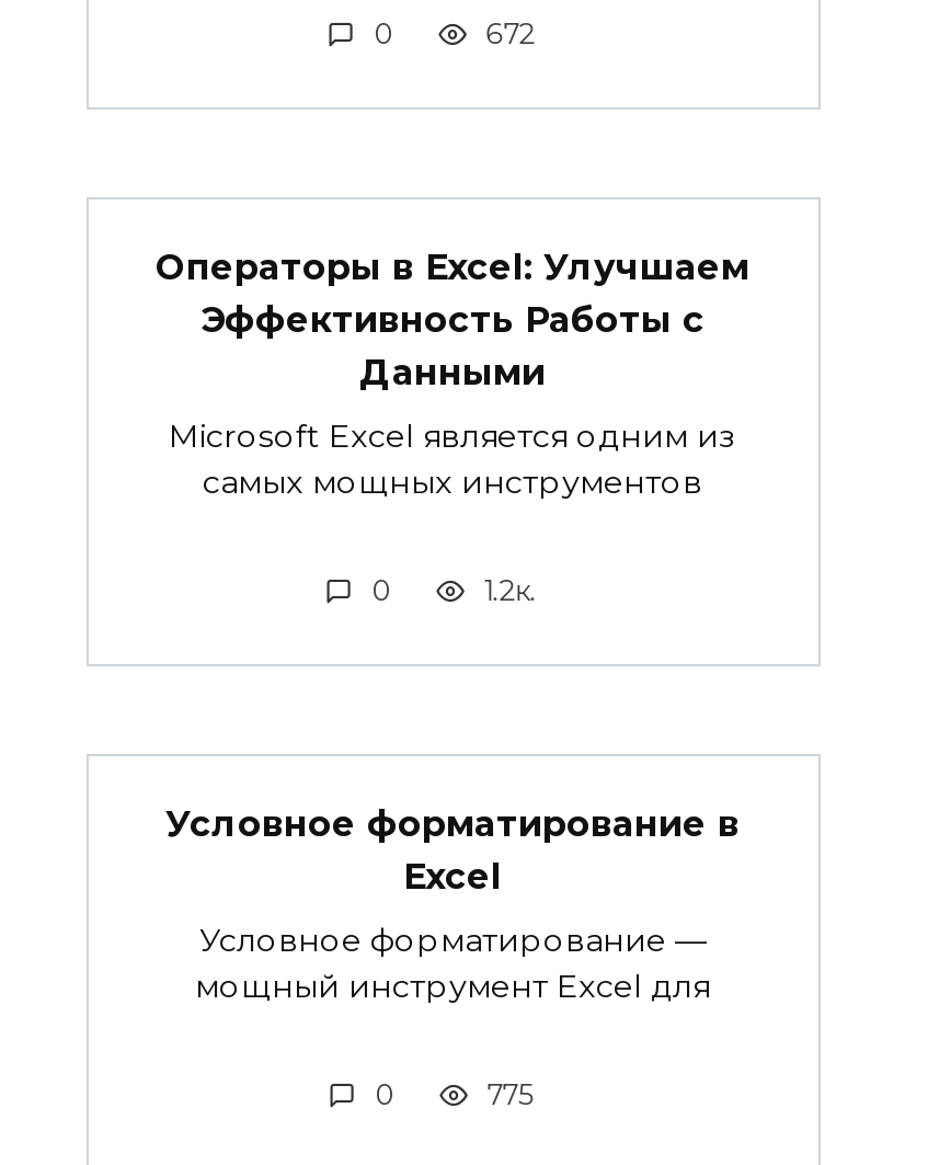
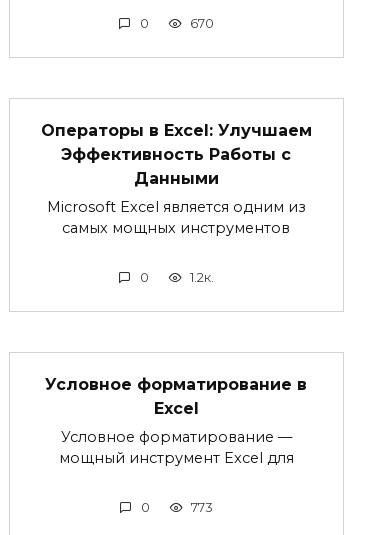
[486,18,534,51] 672 -> [190,16,214,31] 670
[487,1079,533,1112] 775 -> [191,500,213,515] 773

